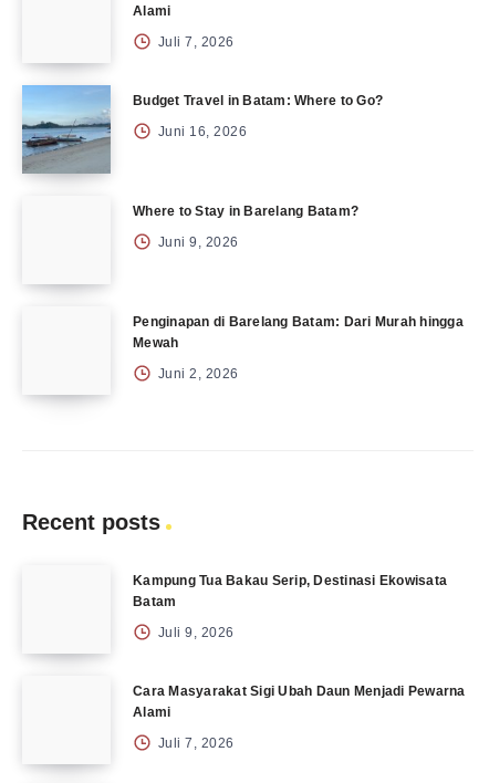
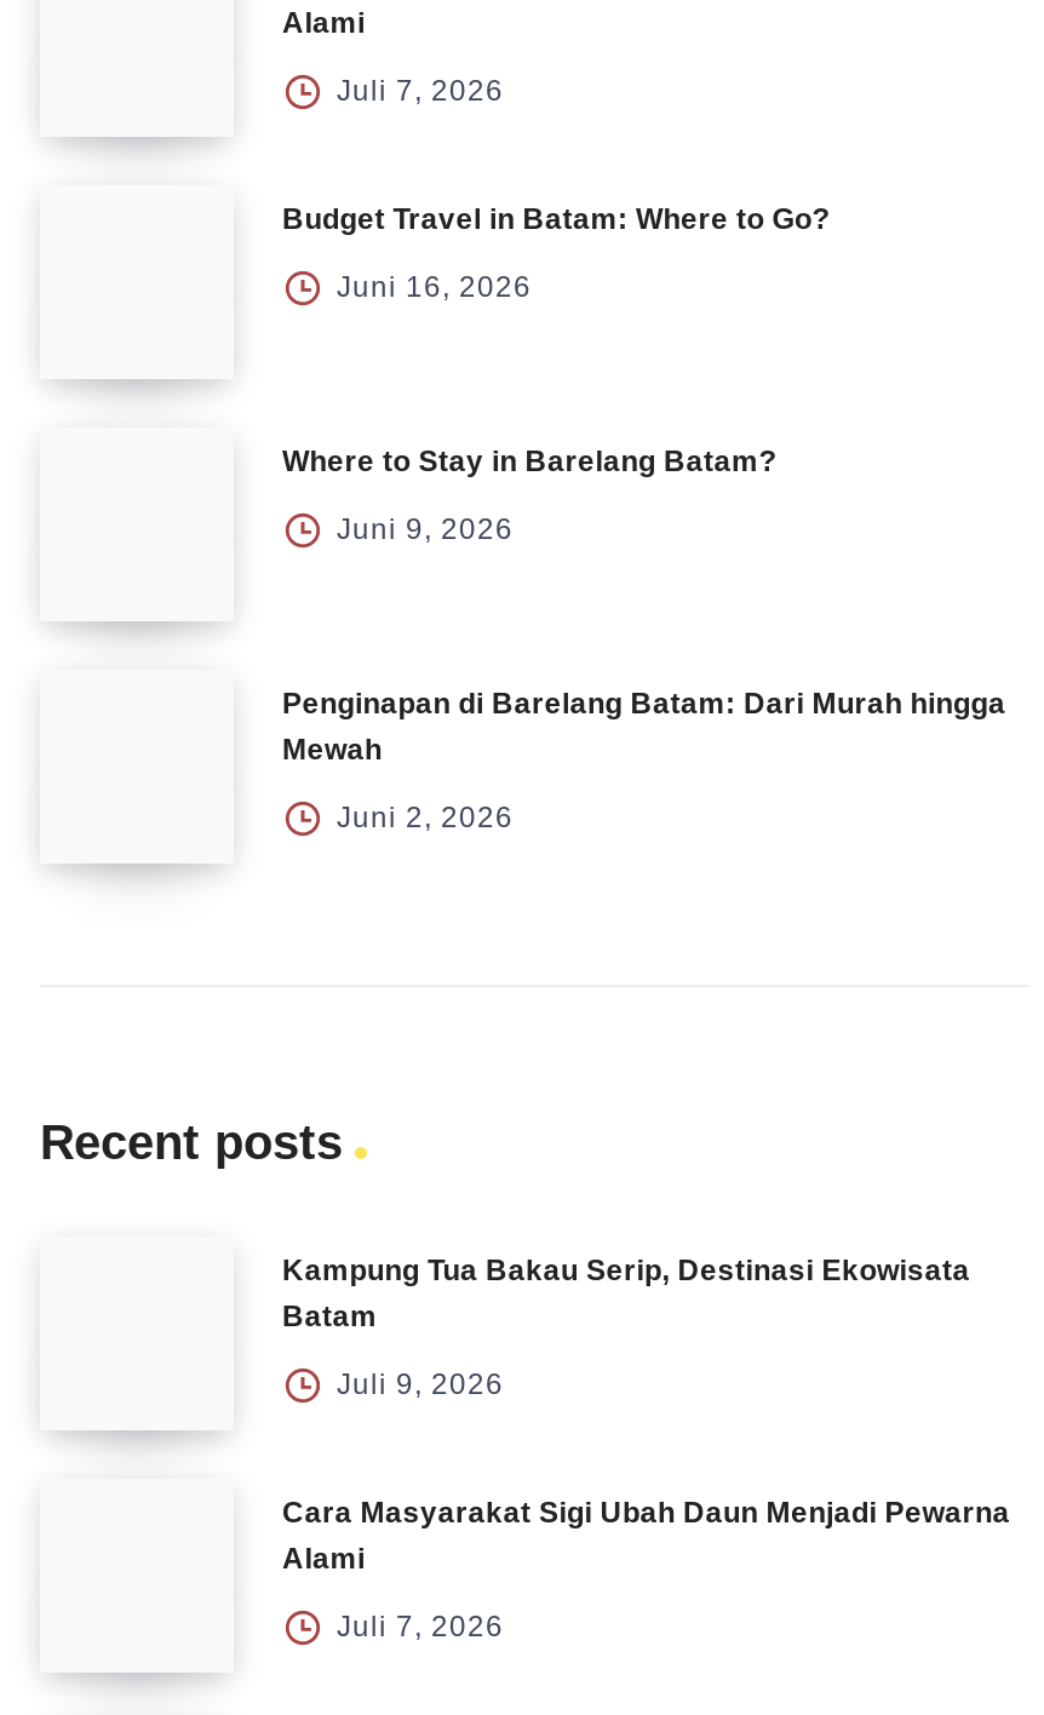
[21,84,112,175] [image] -> none

